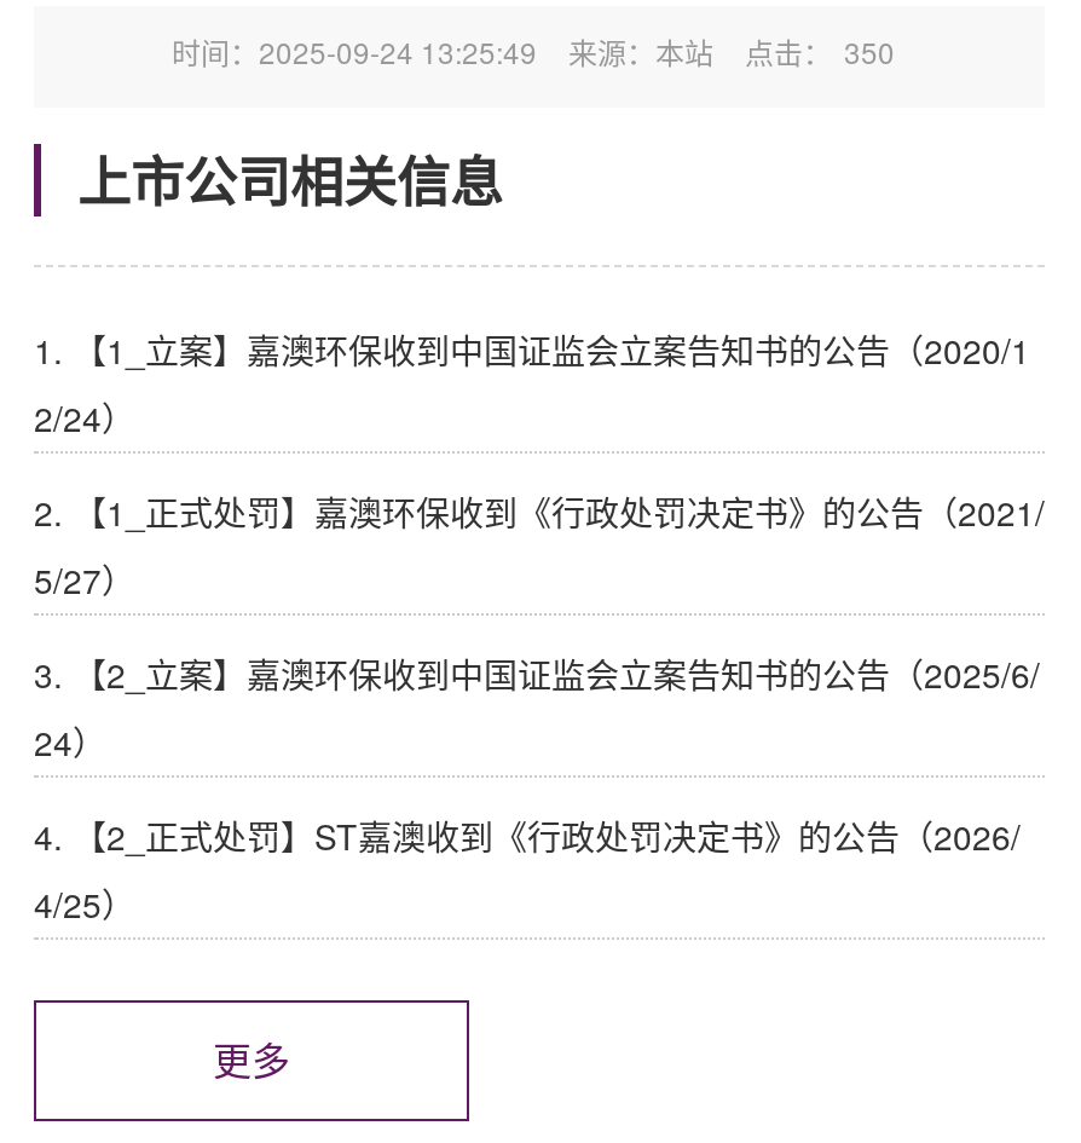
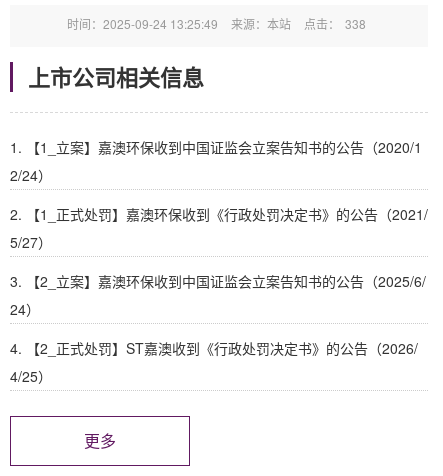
[172,30,895,71] 时间：2025-09-24 13:25:49 来源：本站 点击： 350 -> [67,15,366,32] 时间：2025-09-24 13:25:49 来源：本站 点击： 338

